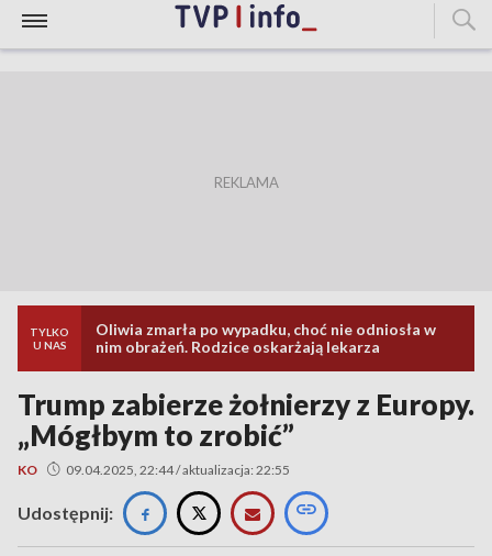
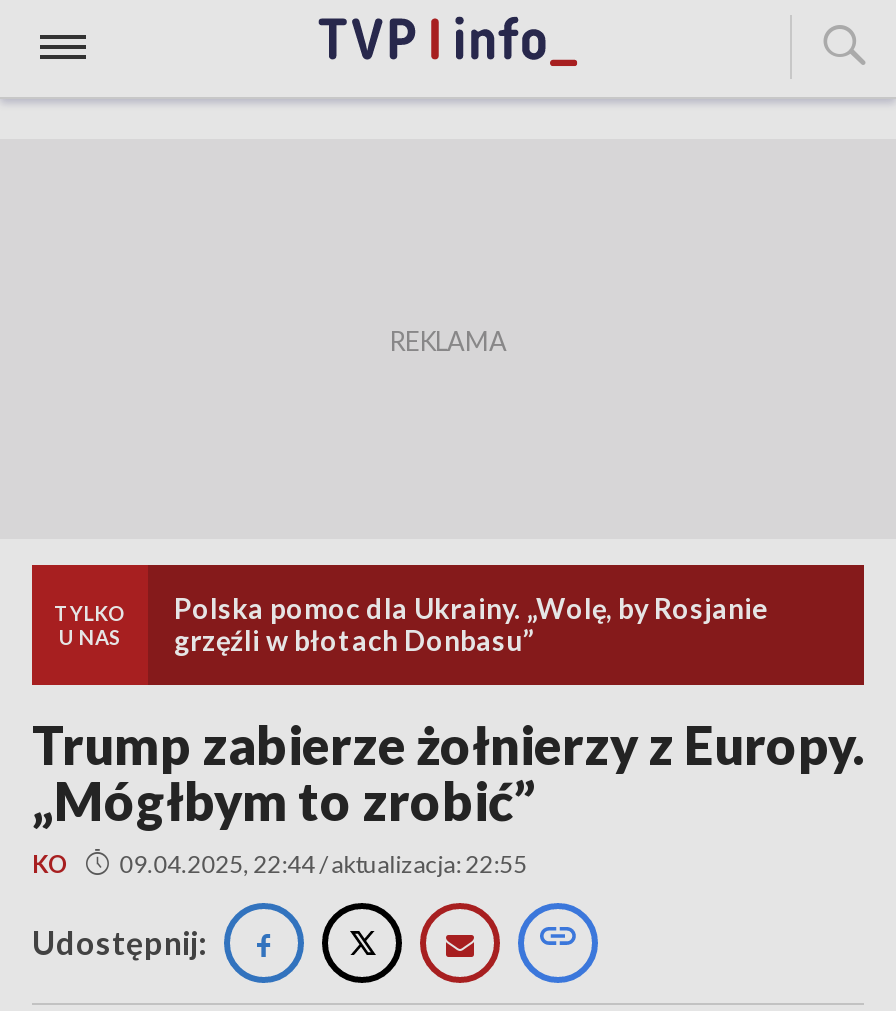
[96,320,436,356] Oliwia zmarła po wypadku, choć nie odniosła w | nim obrażeń. Rodzice oskarżają lekarza -> [174,591,768,657] Polska pomoc dla Ukrainy. „Wolę, by Rosjanie | grzęźli w błotach Donbasu”

